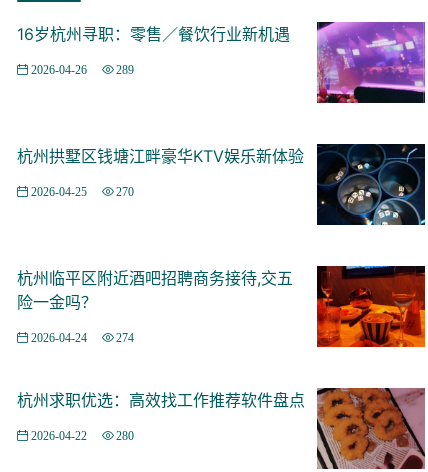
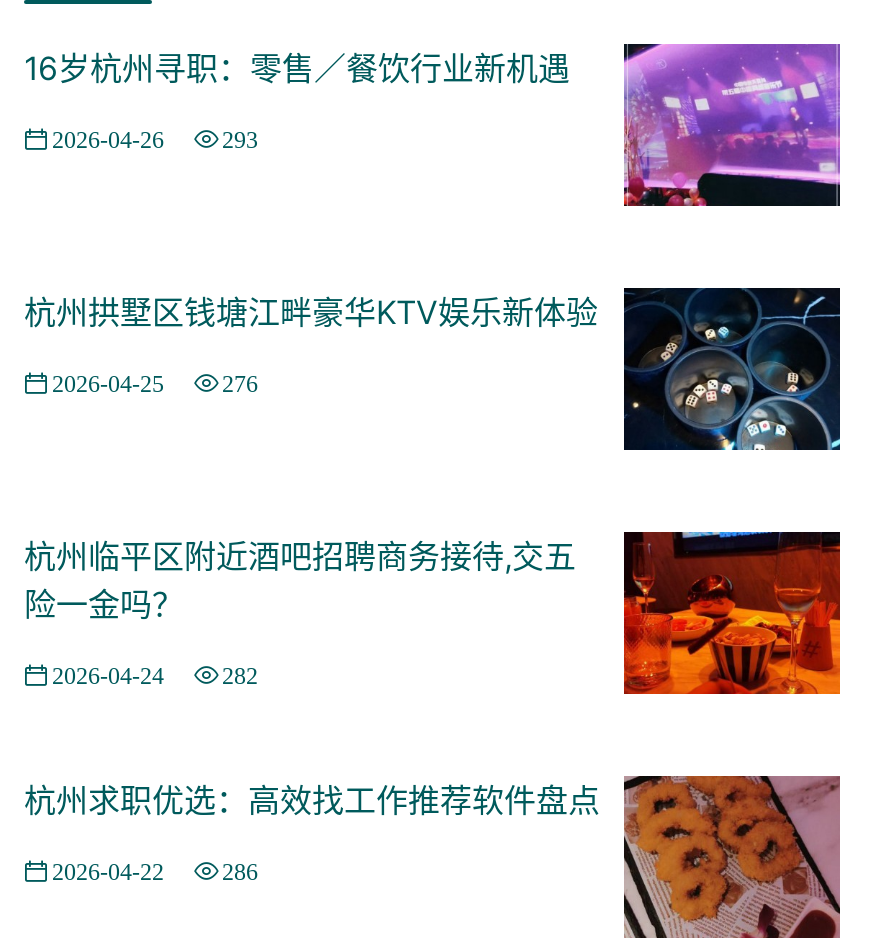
[116,63,134,76] 289 -> [222,127,258,153] 293
[116,185,134,198] 270 -> [222,371,258,397] 276
[116,331,134,344] 274 -> [222,663,258,689] 282
[116,429,134,442] 280 -> [222,859,258,885] 286

